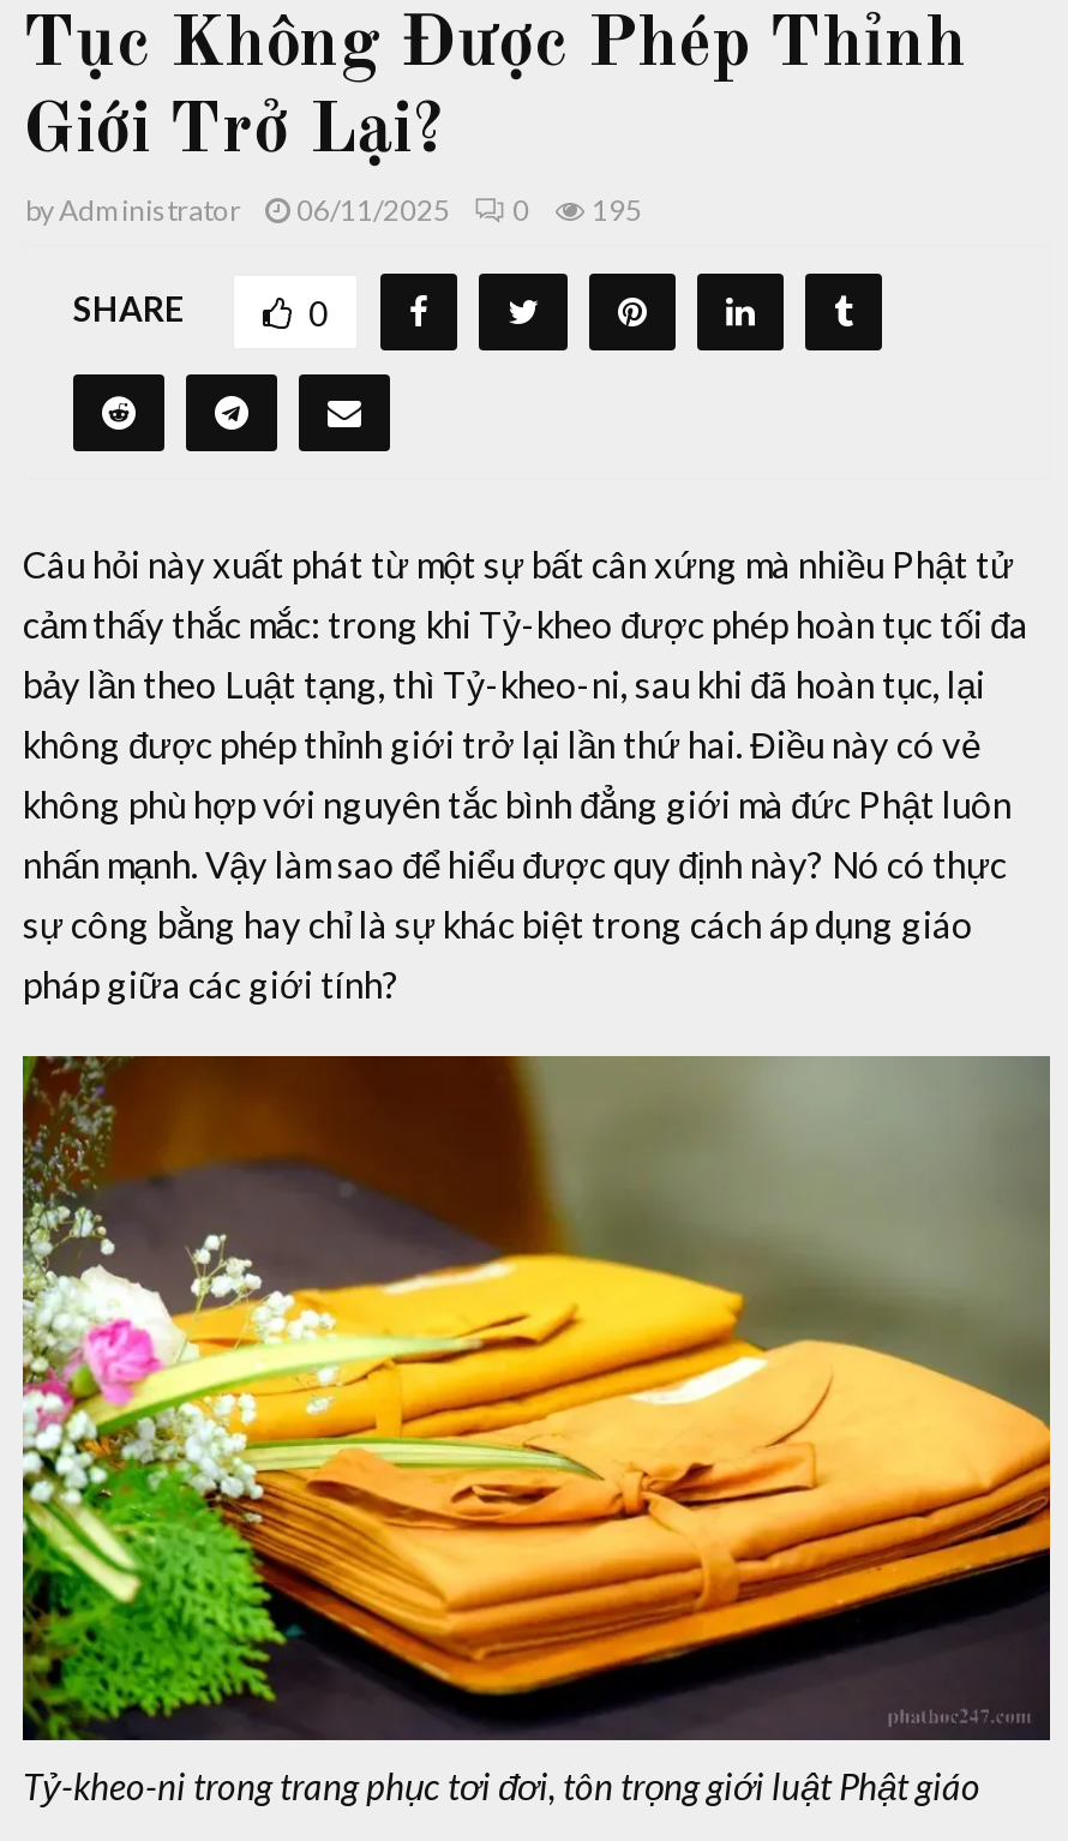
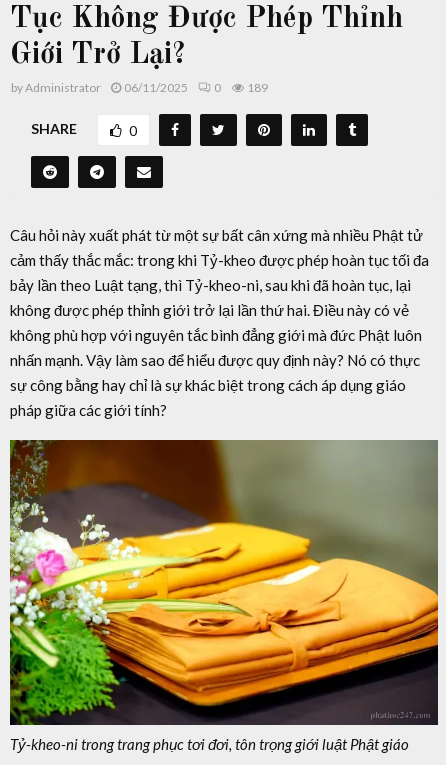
[25,192,642,228] byAdministrator 06/11/2025 0 195 -> [11,80,268,95] byAdministrator 06/11/2025 0 189

